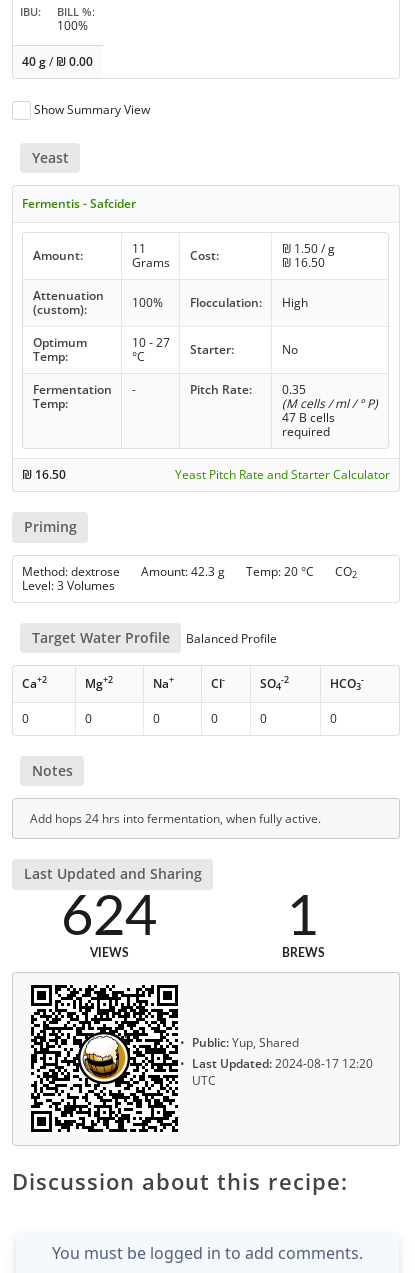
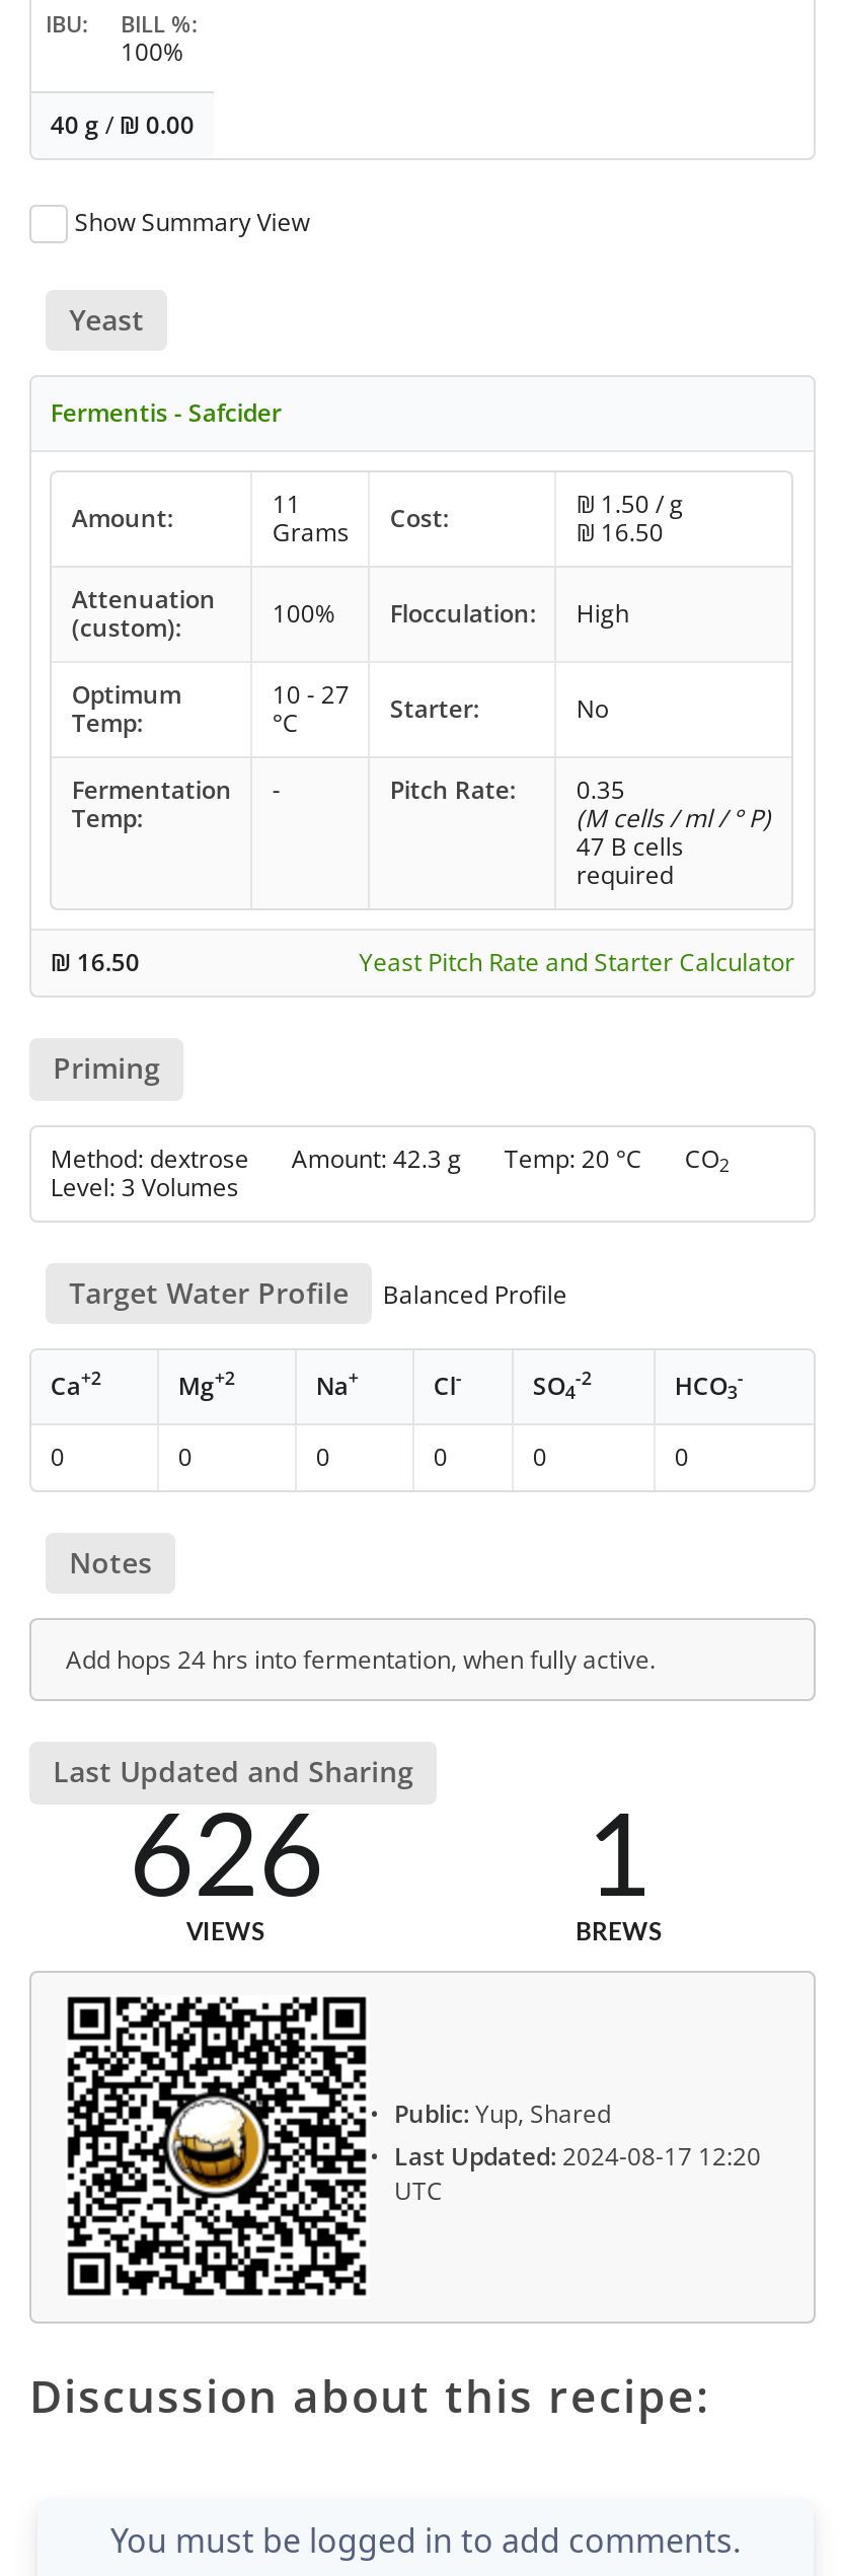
[61,889,157,945] 624 -> [129,1804,323,1917] 626

